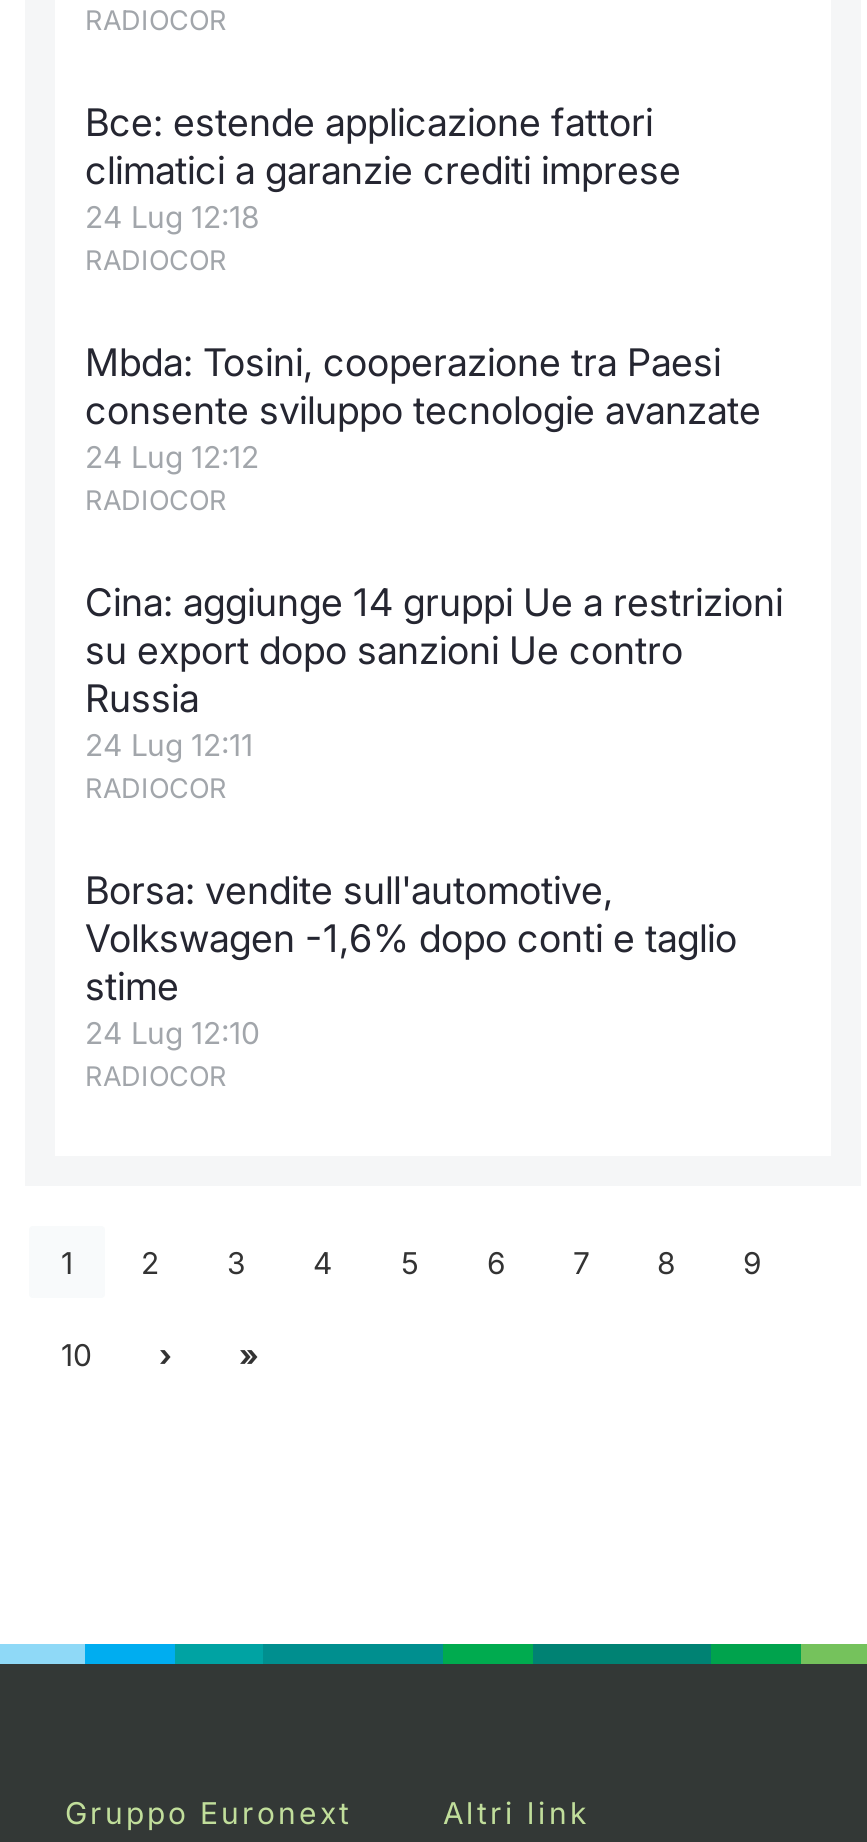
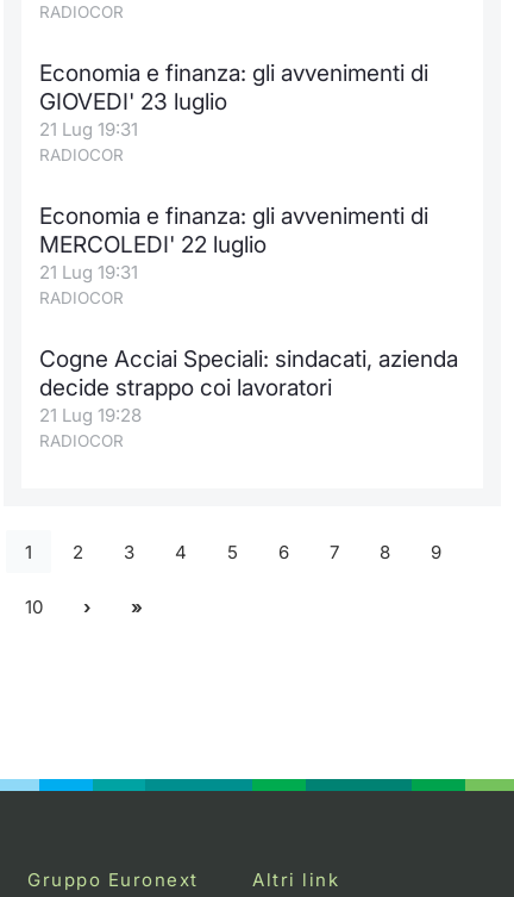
[85,100,681,236] Bce: estende applicazione fattori | climatici a garanzie crediti imprese | 24 Lug 12:18 -> [39,60,428,141] Economia e finanza: gli avvenimenti di | GIOVEDI' 23 luglio | 21 Lug 19:31
[85,340,761,476] Mbda: Tosini, cooperazione tra Paesi | consente sviluppo tecnologie avanzate | 24 Lug 12:12 -> [39,203,428,284] Economia e finanza: gli avvenimenti di | MERCOLEDI' 22 luglio | 21 Lug 19:31
[85,580,783,1052] Cina: aggiunge 14 gruppi Ue a restrizioni | su export dopo sanzioni Ue contro | Russia | 24 Lug 12:11 | RADIOCOR | Borsa: vendite sull'automotive, | Volkswagen -1,6% dopo conti e taglio | stime | 24 Lug 12:10 -> [39,345,458,426] Cogne Acciai Speciali: sindacati, azienda | decide strappo coi lavoratori | 21 Lug 19:28

